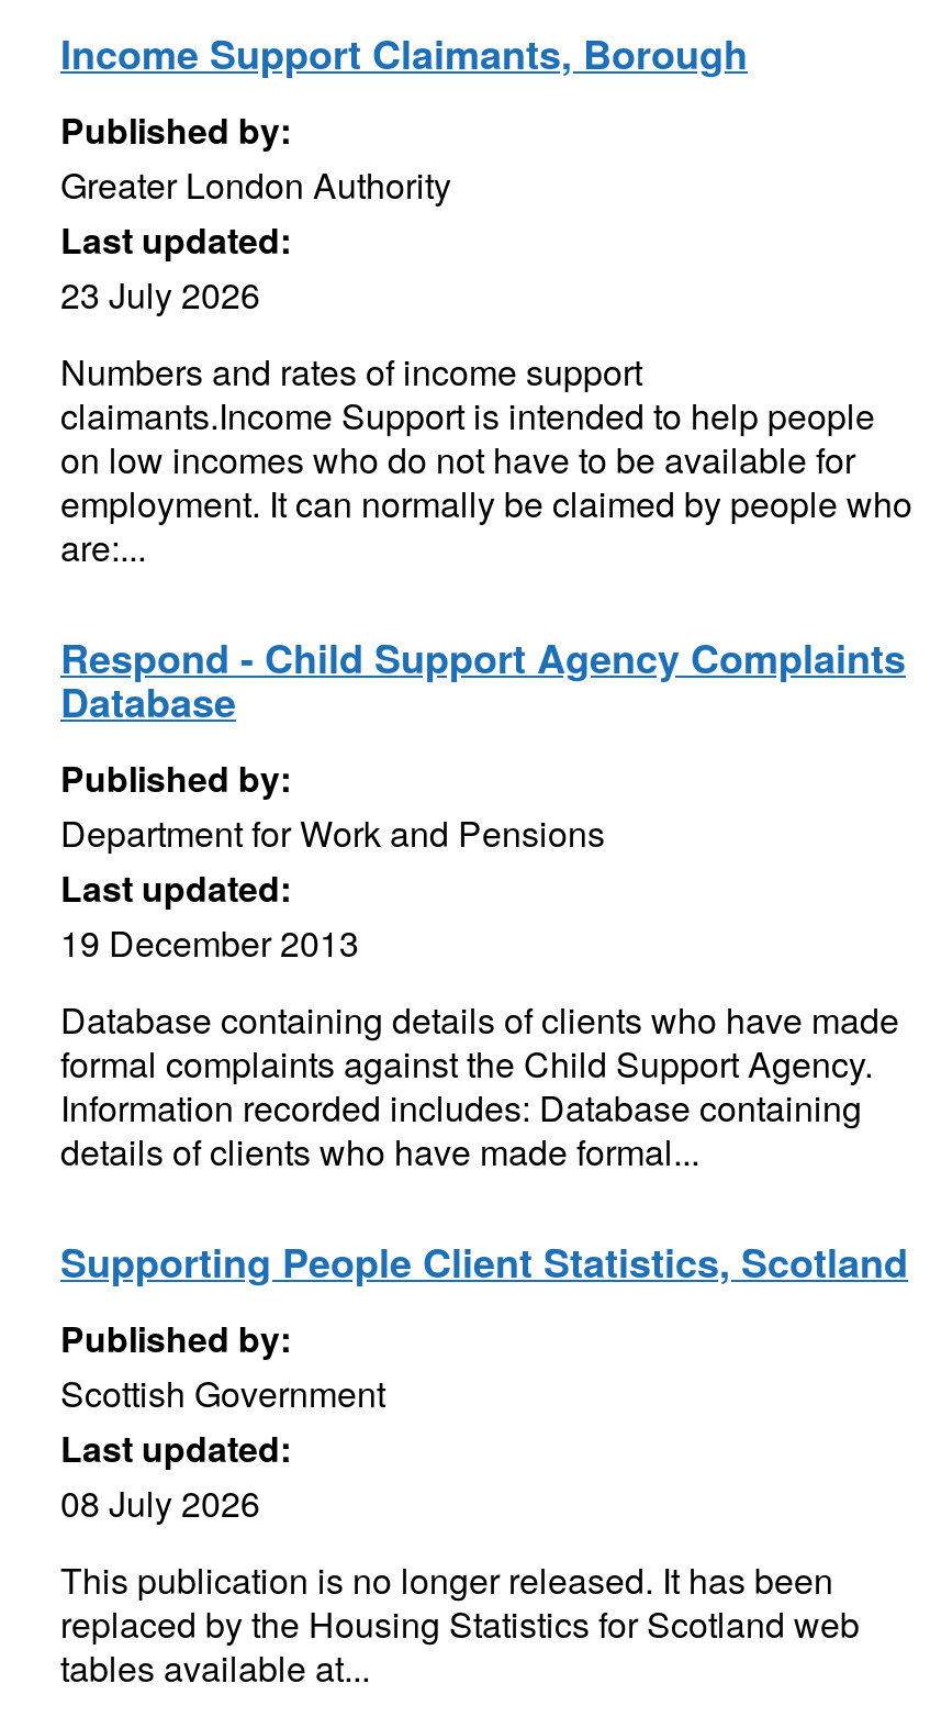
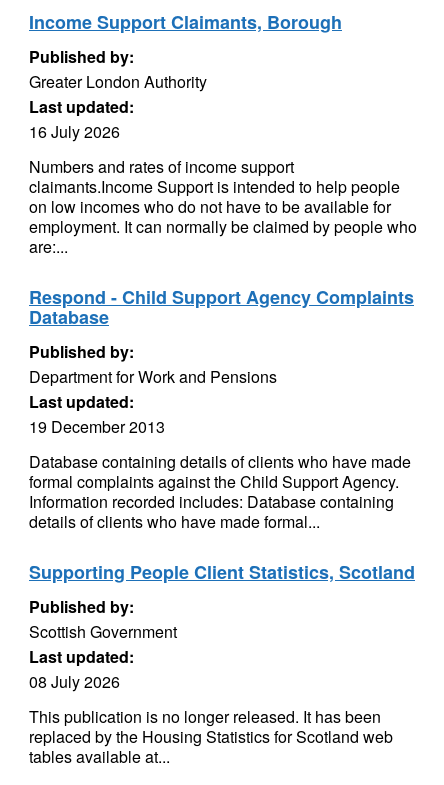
[60,269,260,320] 23 July 2026 -> [29,120,120,143] 16 July 2026

